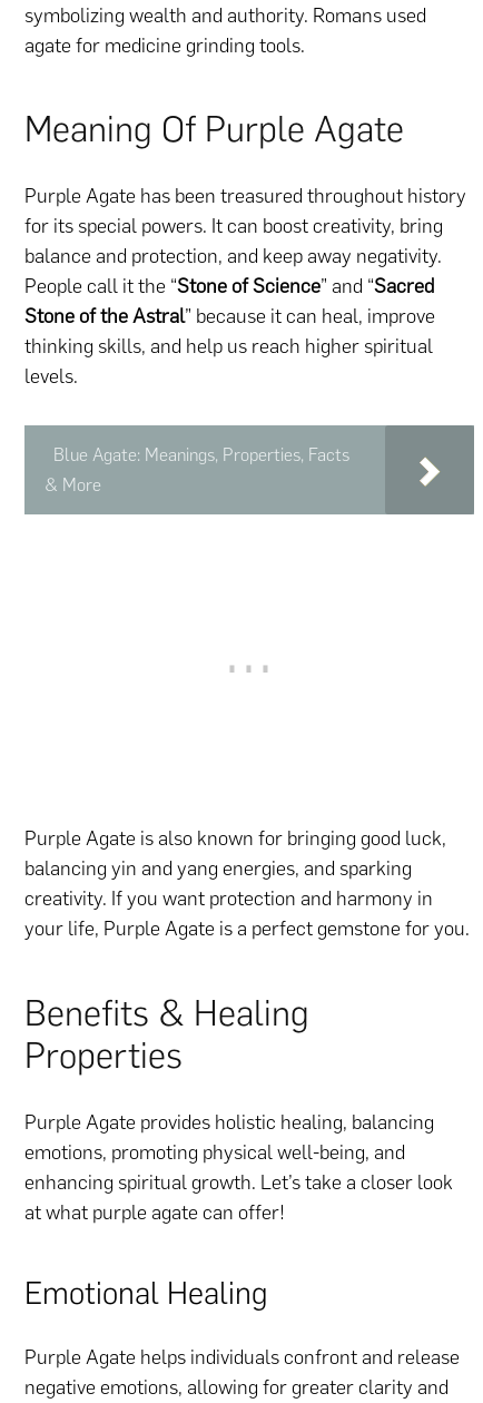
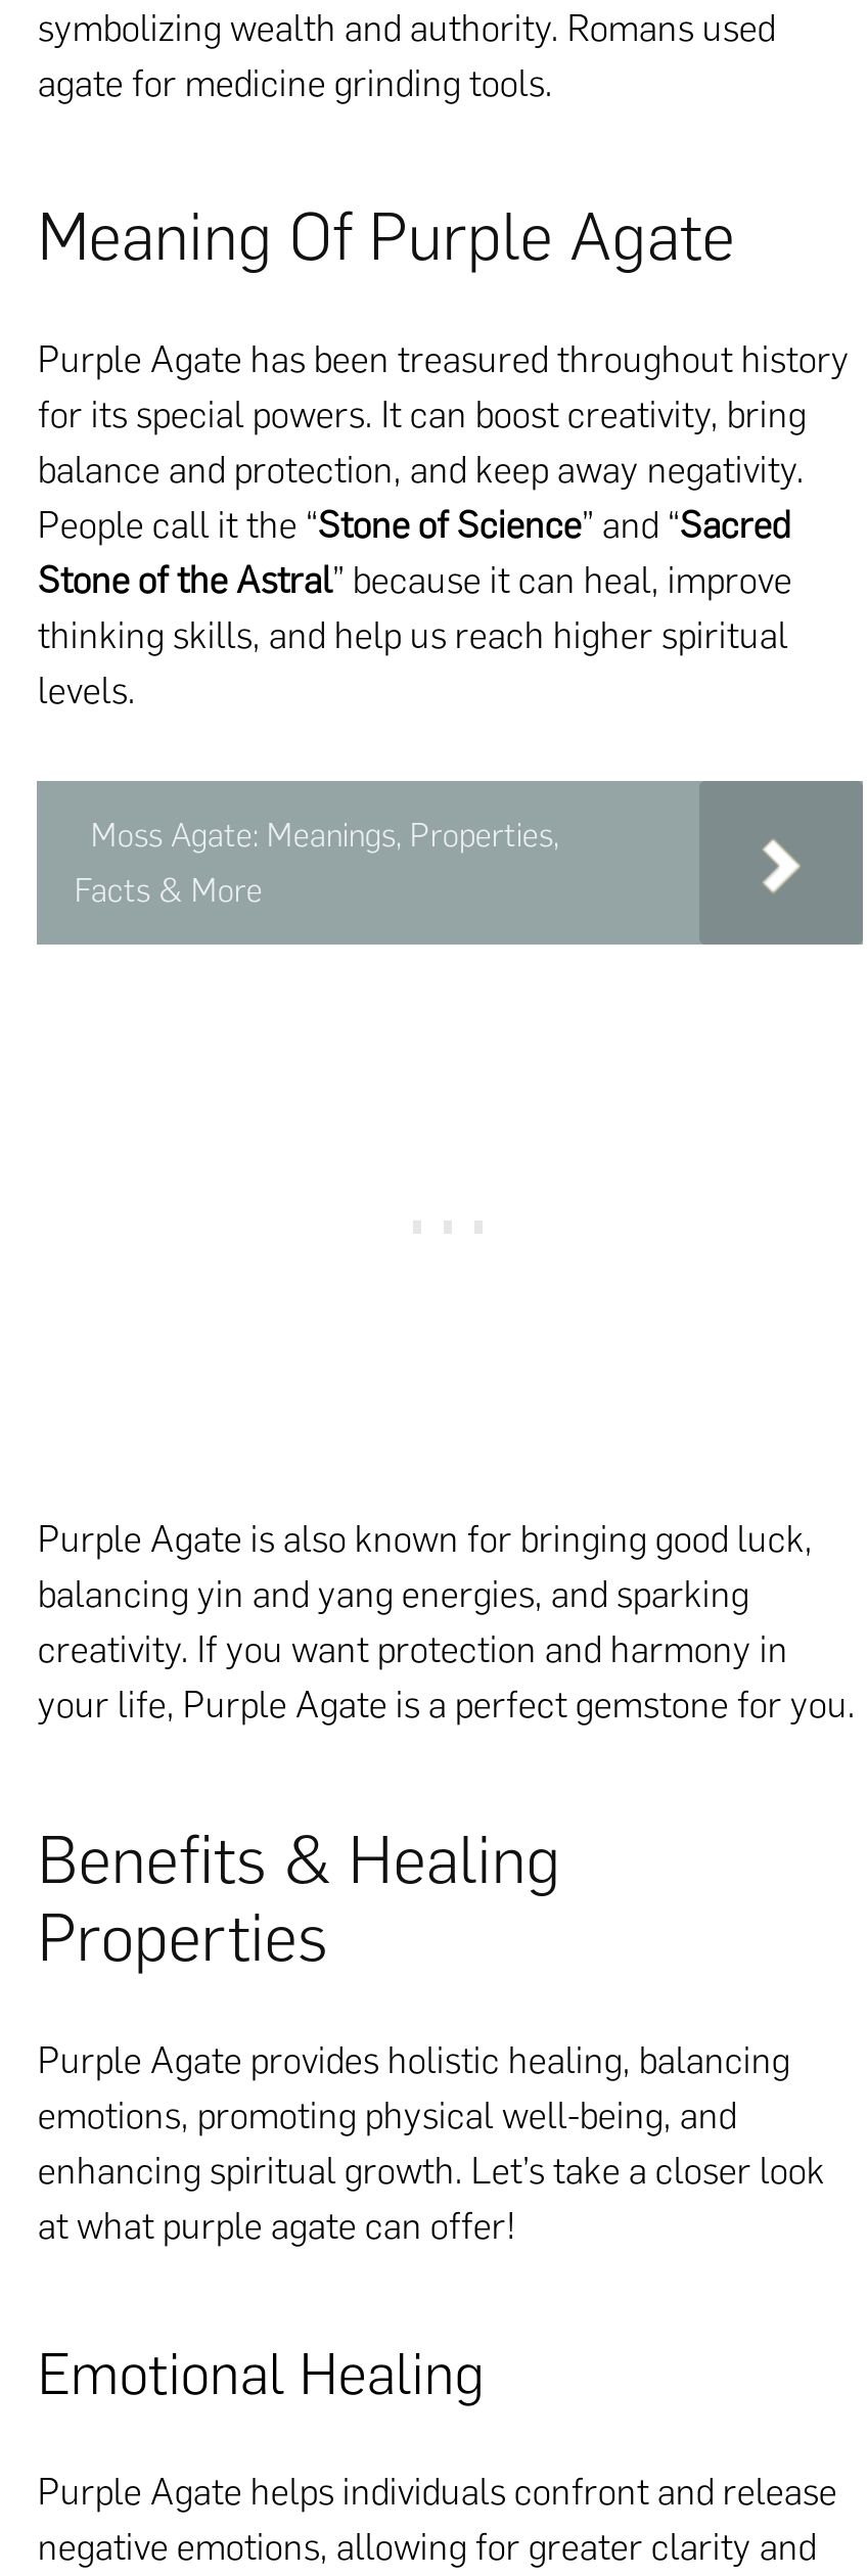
[45,445,350,496] Blue Agate: Meanings, Properties, Facts | & More -> [74,817,559,911] Moss Agate: Meanings, Properties, | Facts & More

